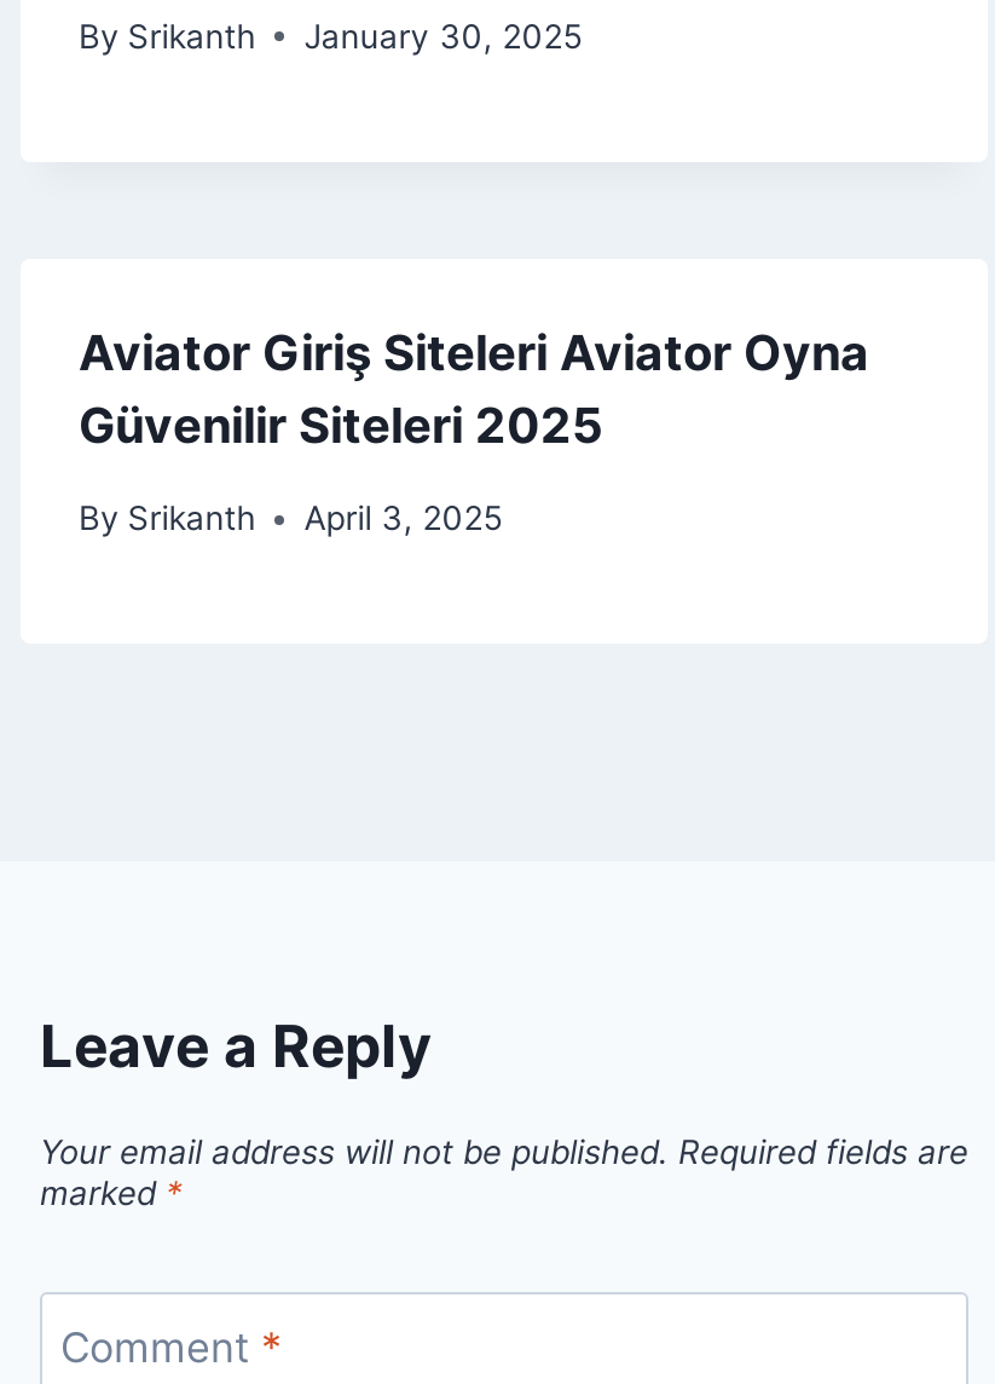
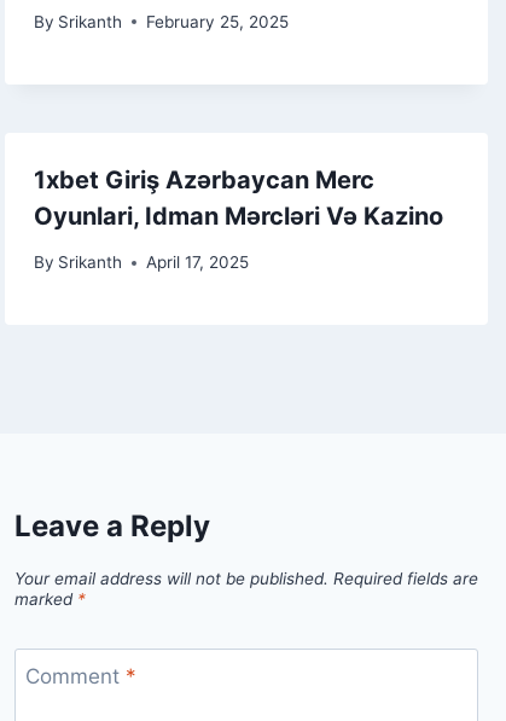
[79,16,582,54] By Srikanth January 30, 2025 -> [34,11,289,31] By Srikanth February 25, 2025
[79,323,869,454] Aviator Giriş Siteleri Aviator Oyna | Güvenilir Siteleri 2025 -> [34,165,443,230] 1xbet Giriş Azərbaycan Merc | Oyunlari, Idman Mərcləri Və Kazino
[79,499,502,537] By Srikanth April 3, 2025 -> [34,253,249,272] By Srikanth April 17, 2025

